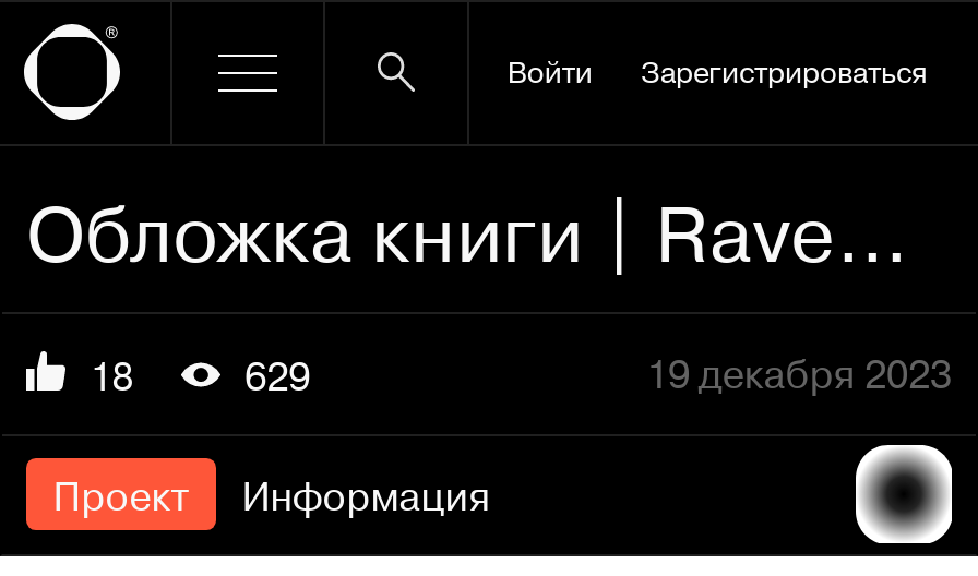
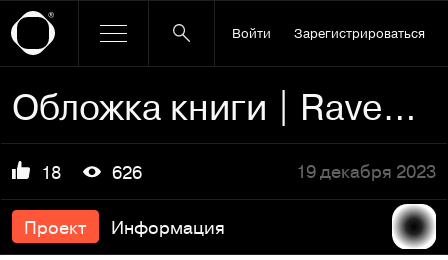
[244,347,310,401] 629 -> [112,159,142,184] 626

